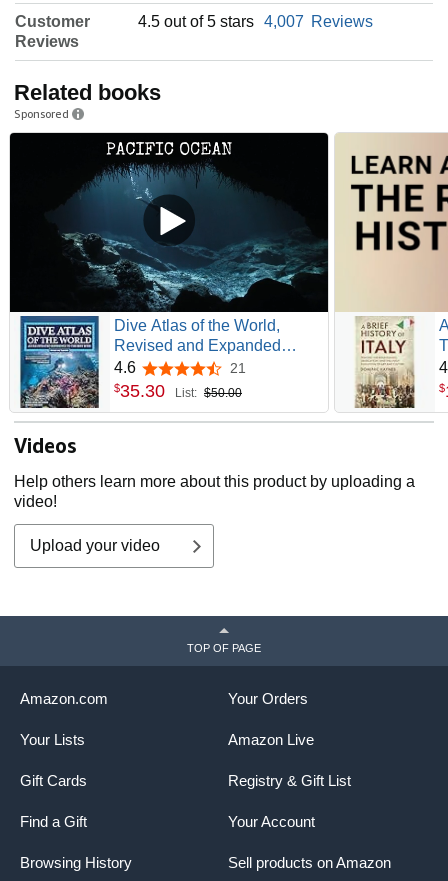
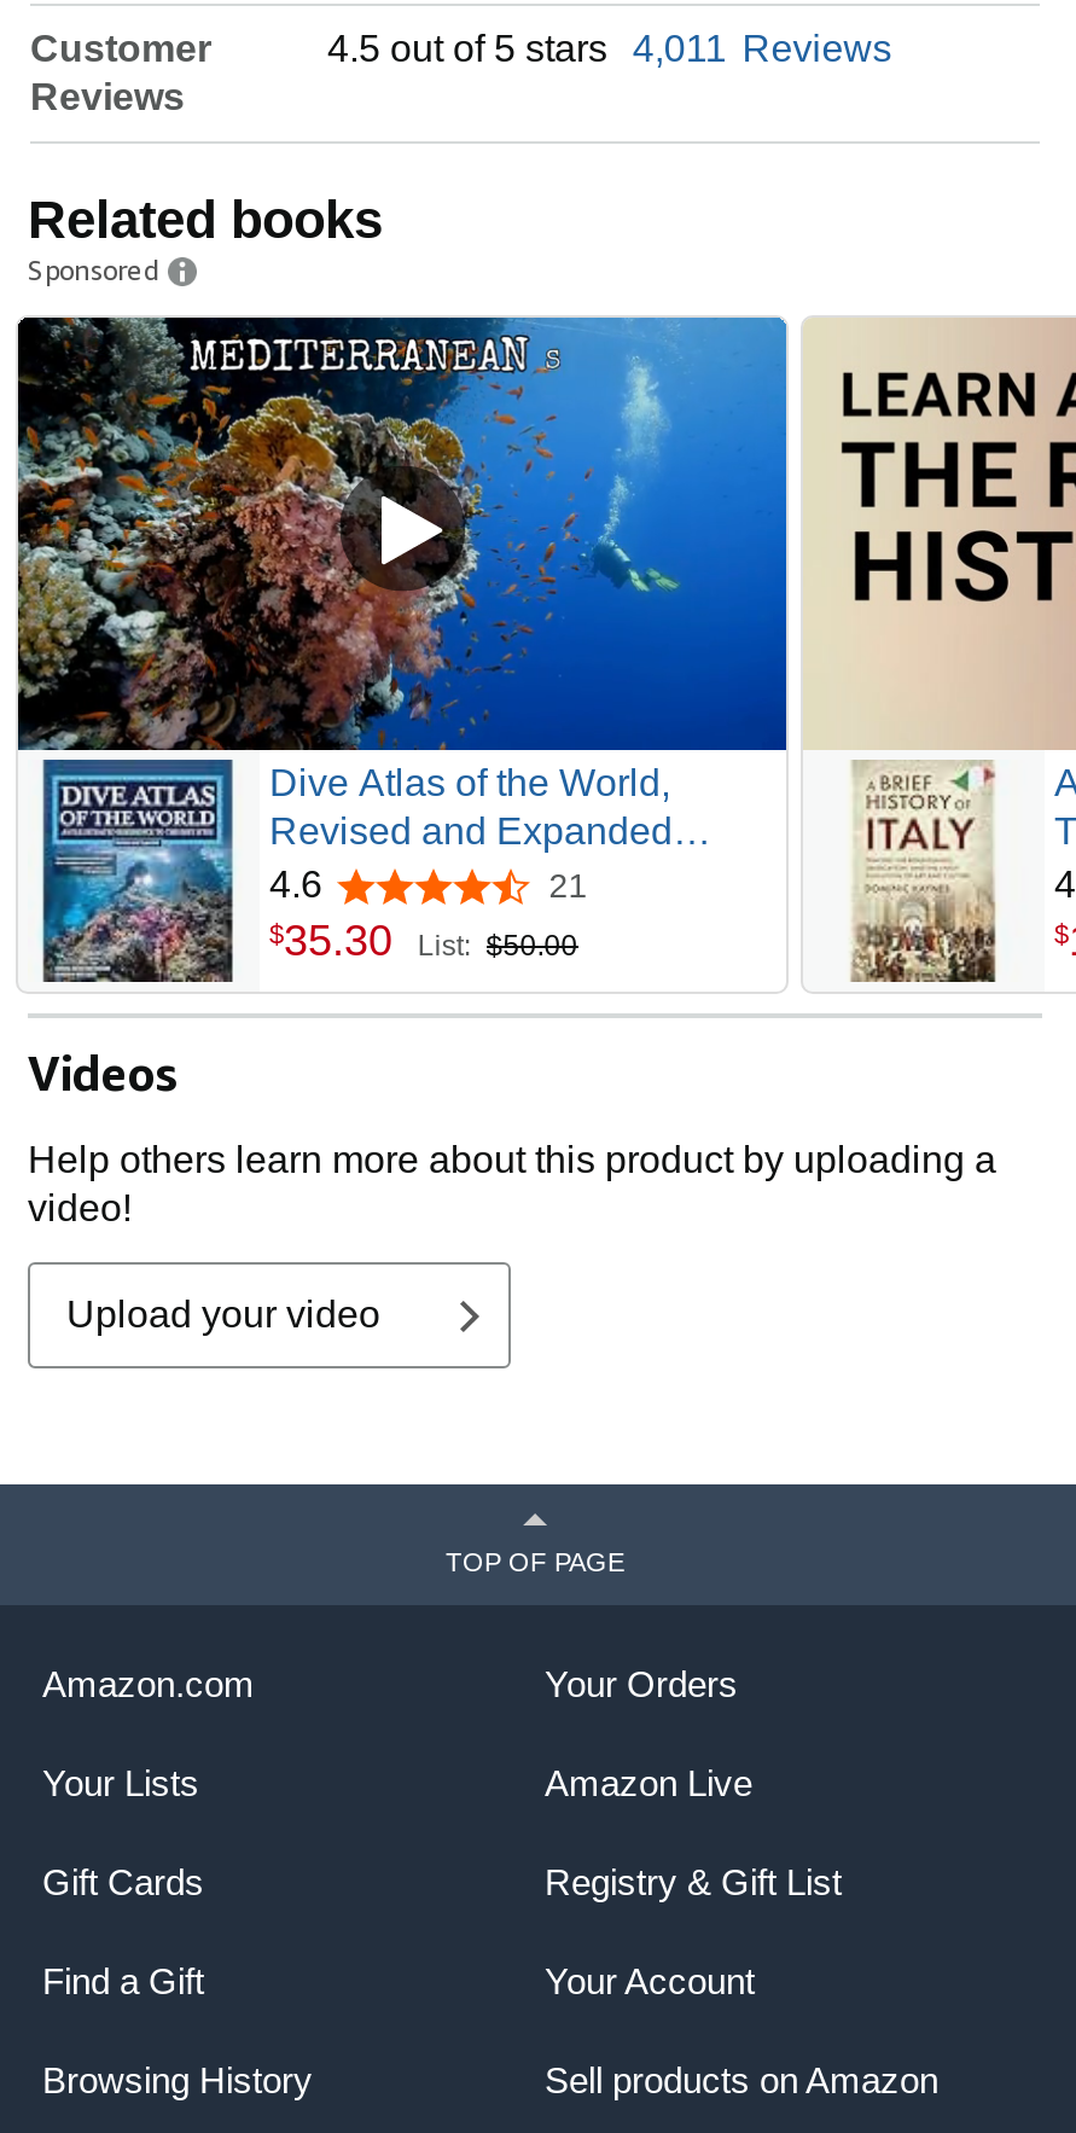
[138,13,373,30] 4.5 out of 5 stars 4,007 Reviews -> [327,28,892,69] 4.5 out of 5 stars 4,011 Reviews
[9,132,329,313] [image] -> [16,315,789,752] [image]

